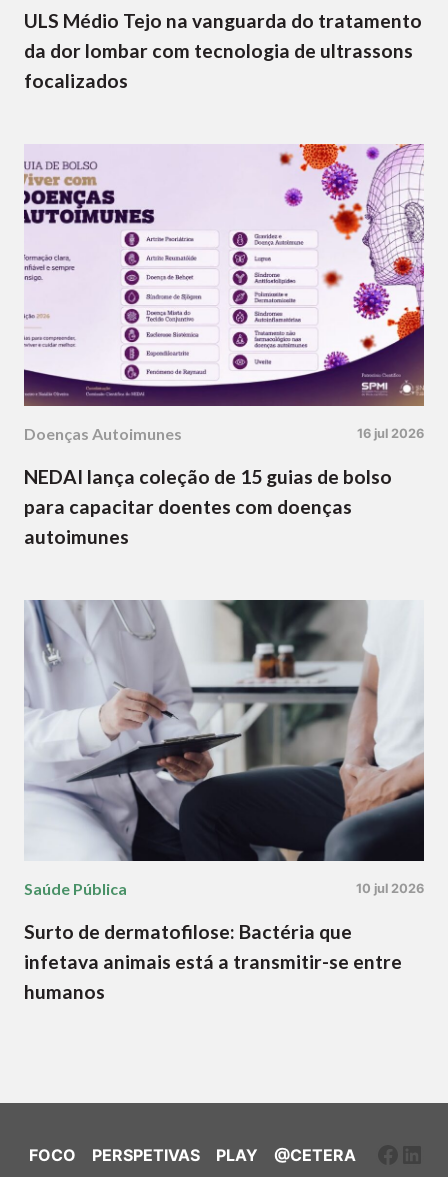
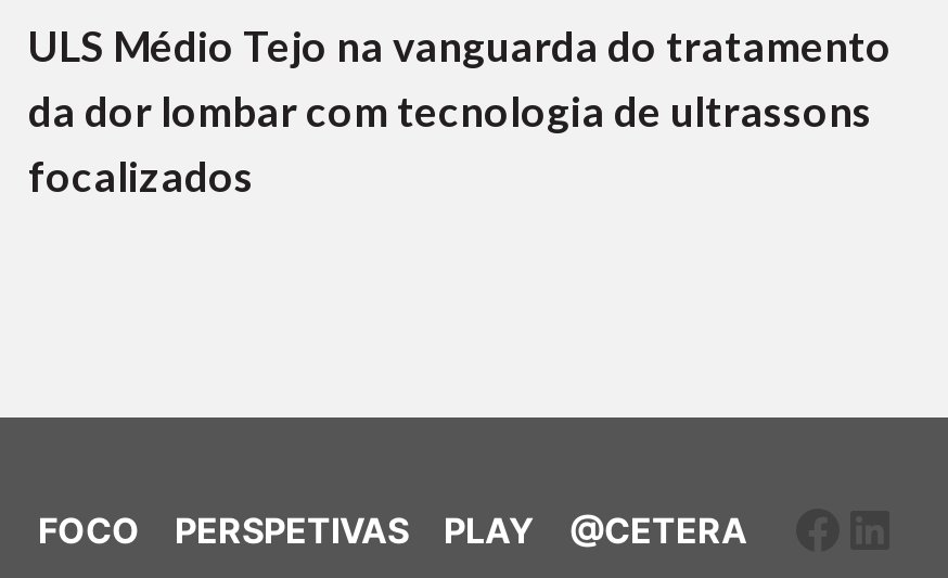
[23,143,425,547] [image] | Doenças Autoimunes | 16 jul 2026 | NEDAI lança coleção de 15 guias de bolso | para capacitar doentes com doenças | autoimunes -> none
[24,599,425,1003] [image] | Saúde Pública | 10 jul 2026 | Surto de dermatofilose: Bactéria que | infetava animais está a transmitir-se entre | humanos -> none

